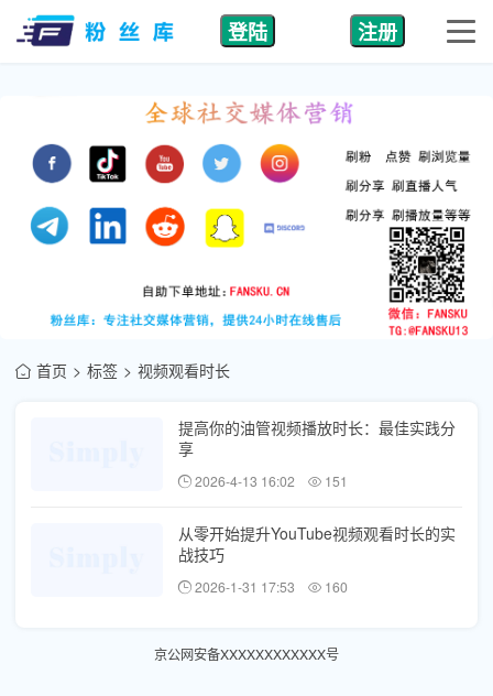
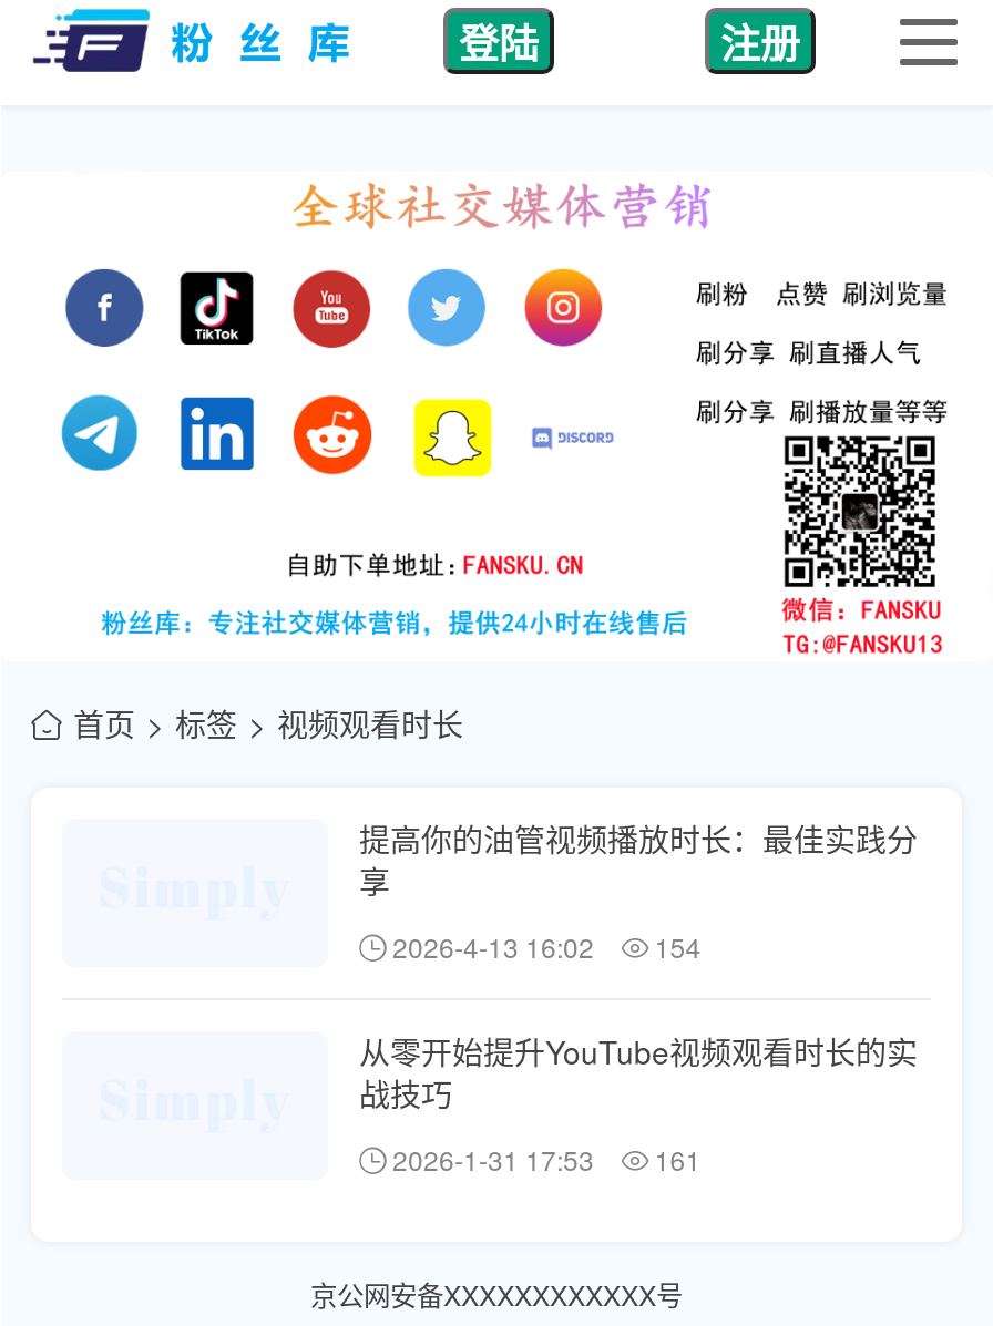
[195,472,348,490] 2026-4-13 16:02 151 -> [392,928,701,965] 2026-4-13 16:02 154
[195,578,348,596] 2026-1-31 17:53 160 -> [392,1141,701,1178] 2026-1-31 17:53 161

